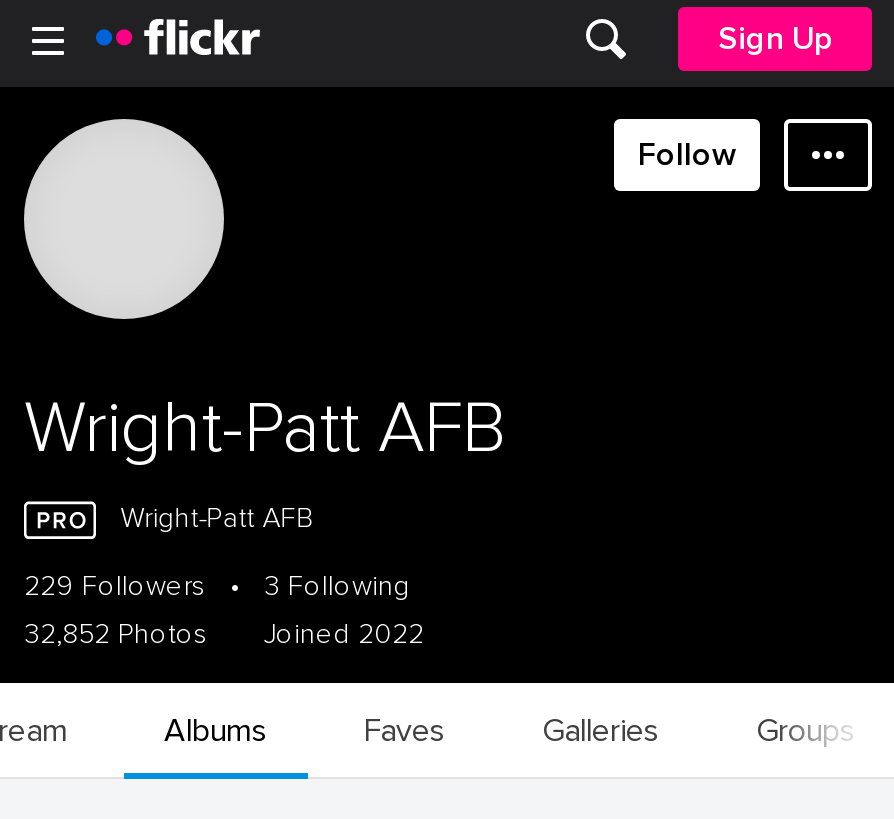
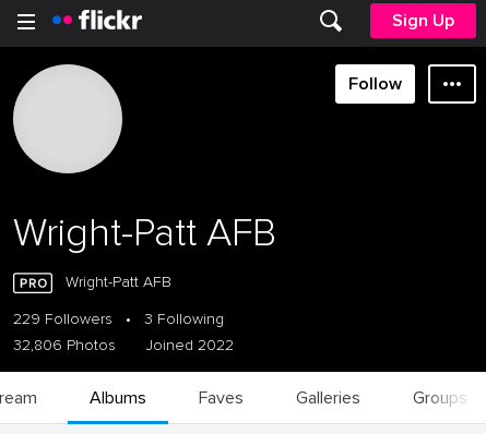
[24,617,424,651] 32,852 Photos Joined 2022 -> [13,336,234,354] 32,806 Photos Joined 2022

